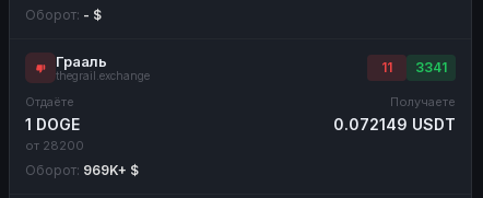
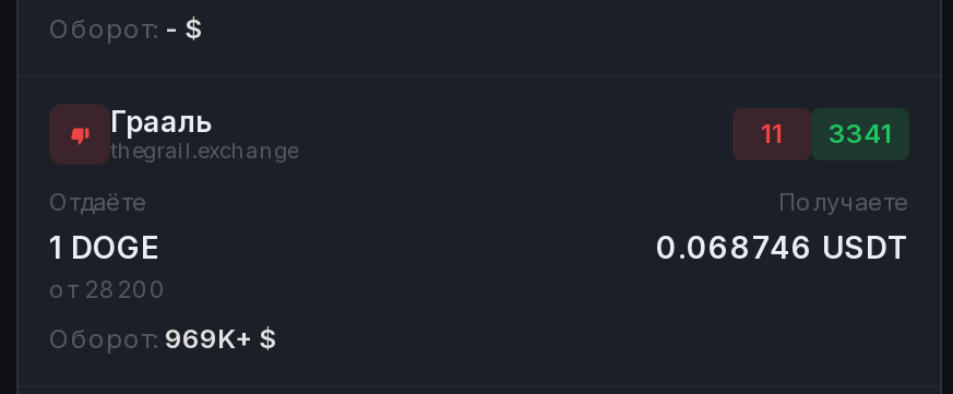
[333,114,456,133] 0.072149 USDT -> [656,227,909,264] 0.068746 USDT

